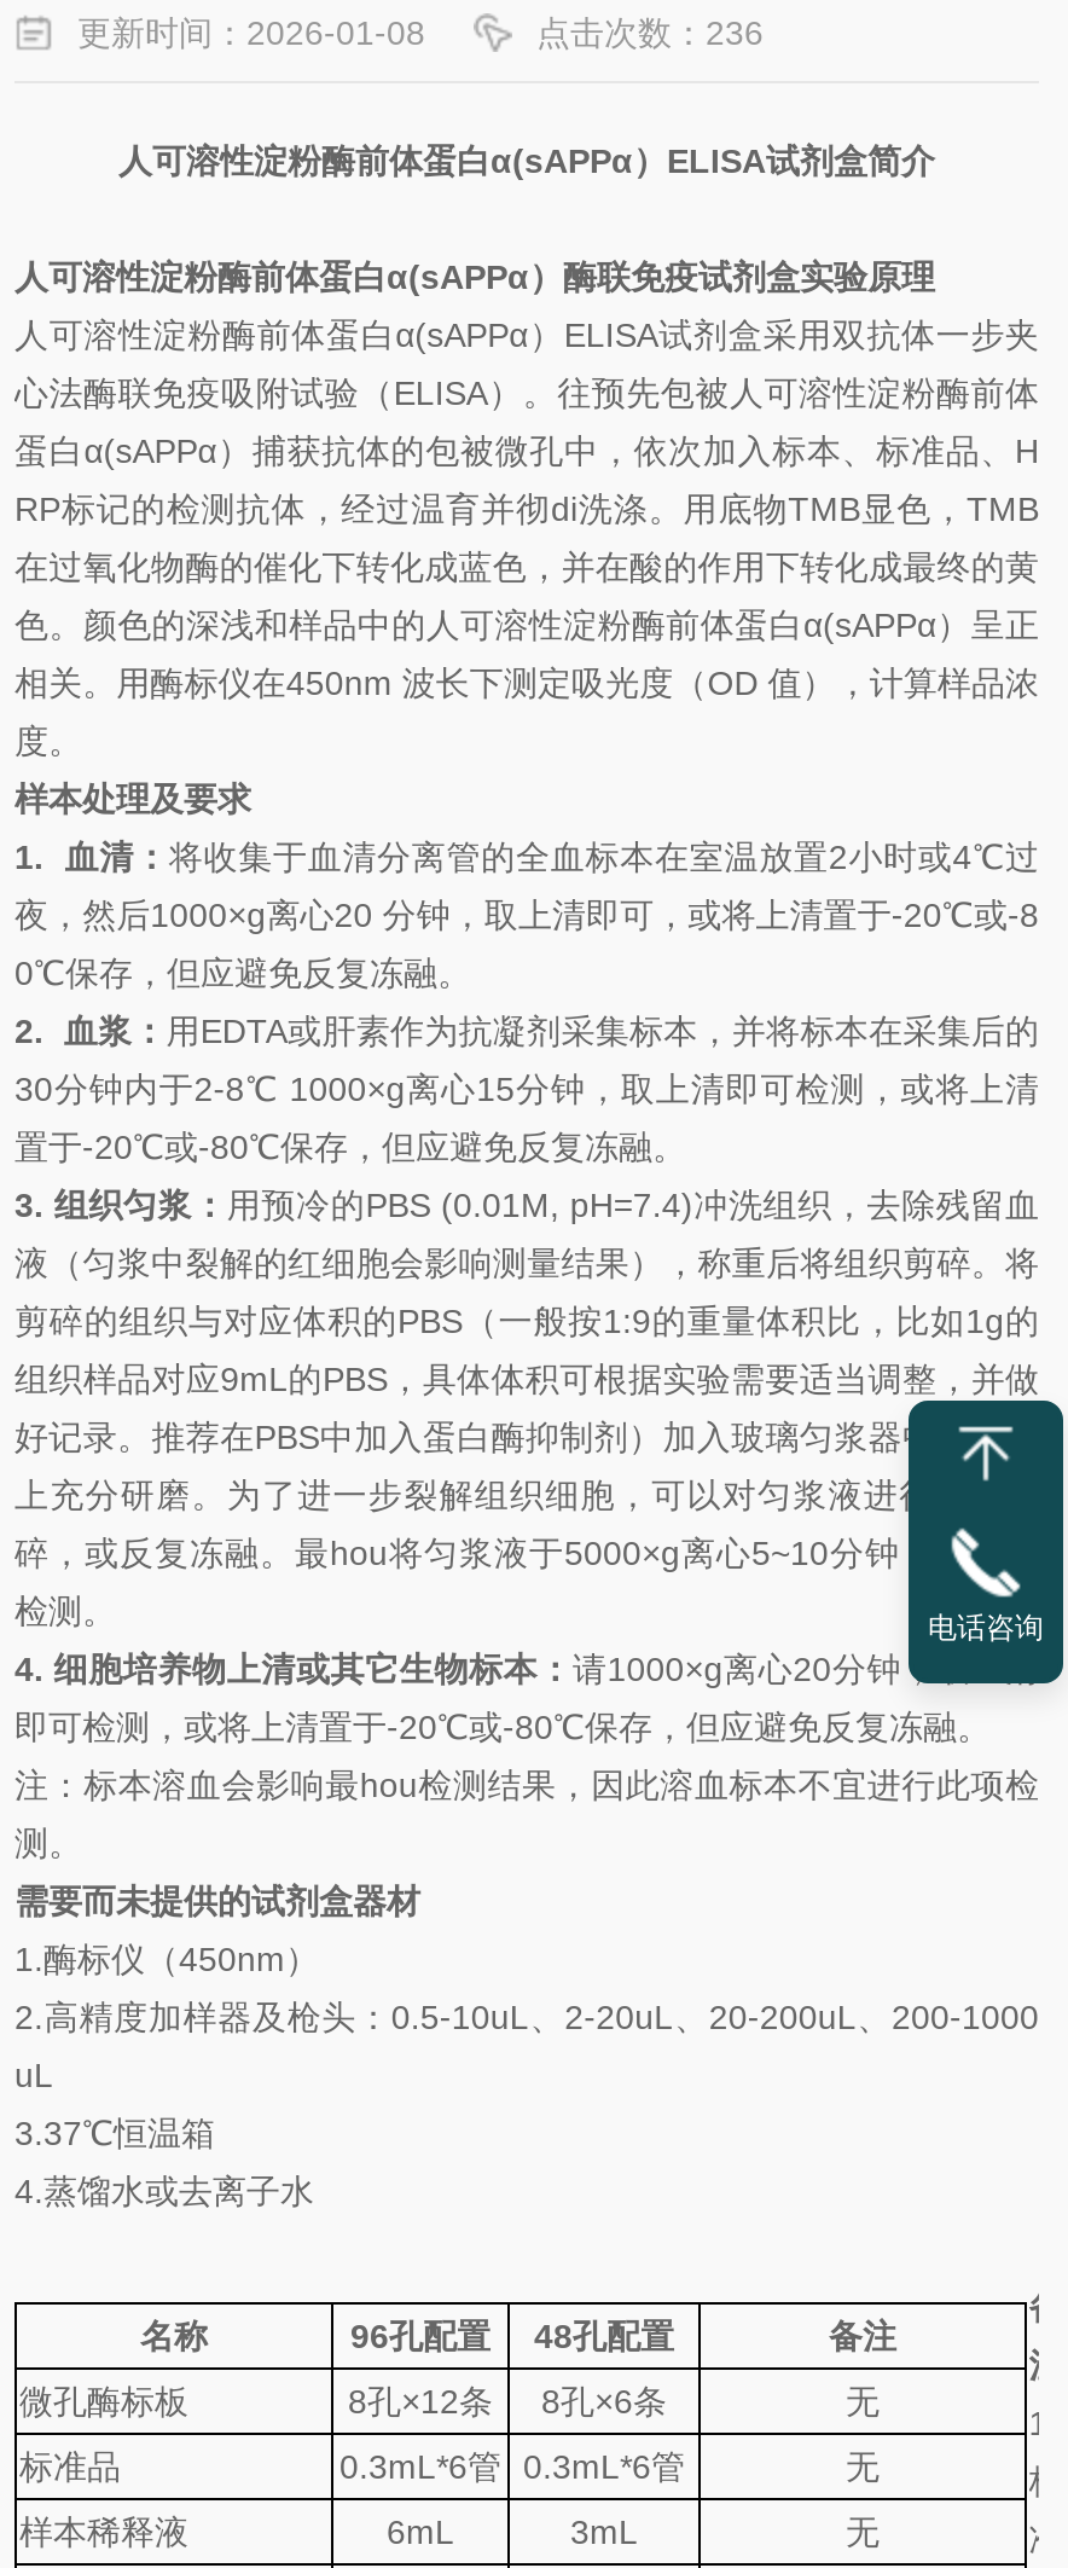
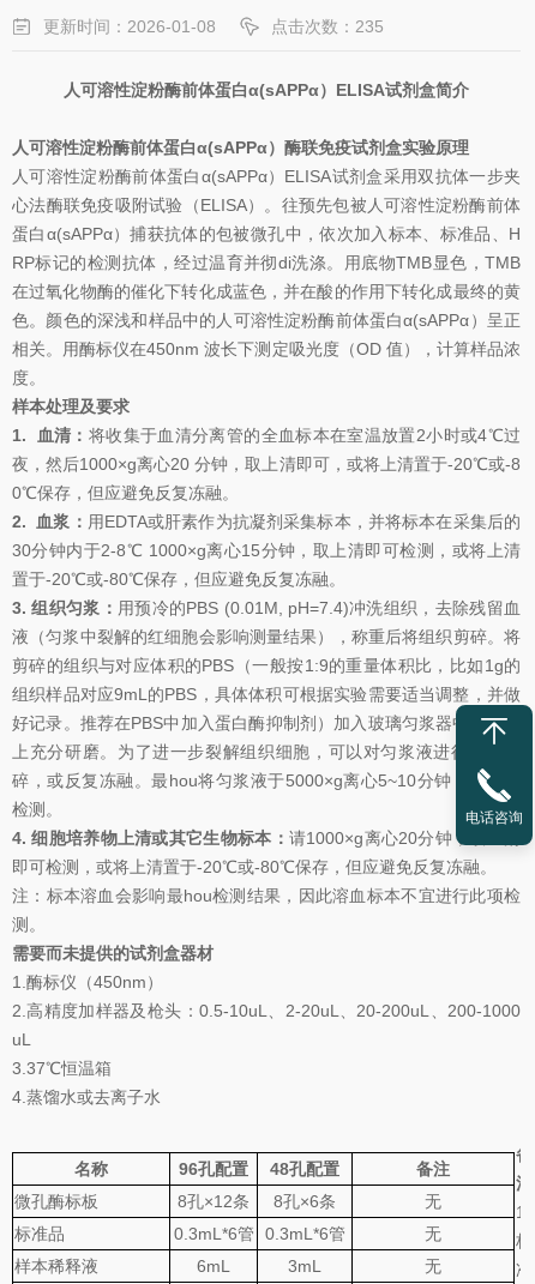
[536,13,764,52] 点击次数：236 -> [271,17,384,36] 点击次数：235

